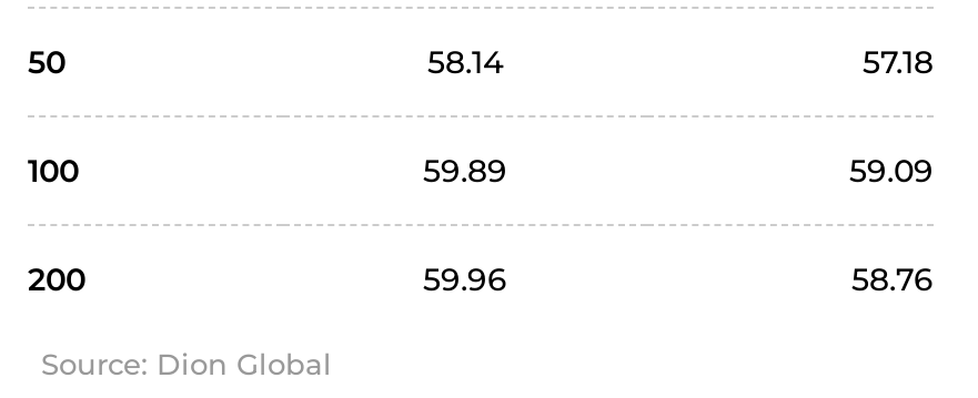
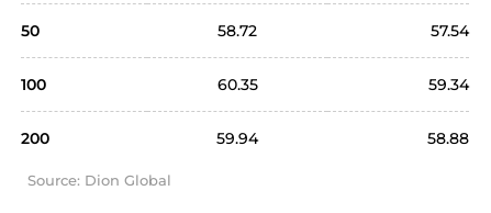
[427,42,503,82] 58.14 -> [217,21,257,40] 58.72
[863,42,934,82] 57.18 -> [431,21,469,40] 57.54
[423,150,507,190] 59.89 -> [217,74,258,94] 60.35
[849,150,934,190] 59.09 -> [428,74,469,94] 59.34
[423,259,507,299] 59.96 -> [216,128,258,148] 59.94
[851,259,934,299] 58.76 -> [427,128,469,148] 58.88

